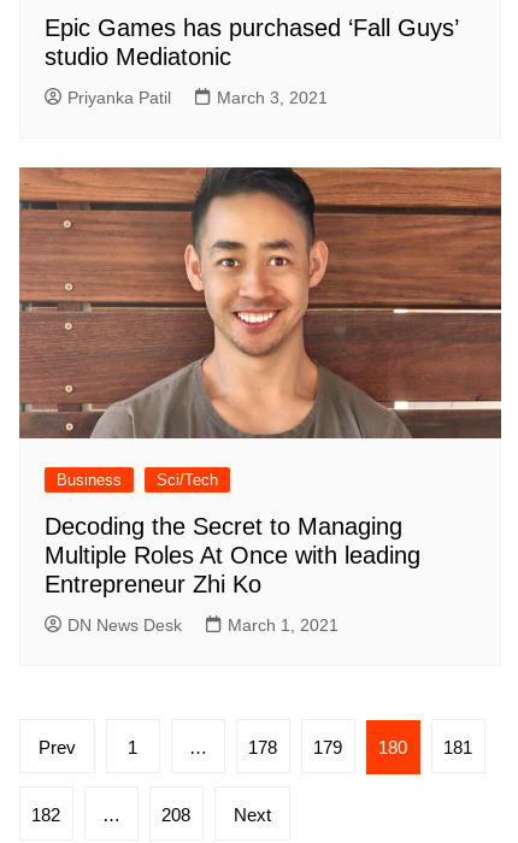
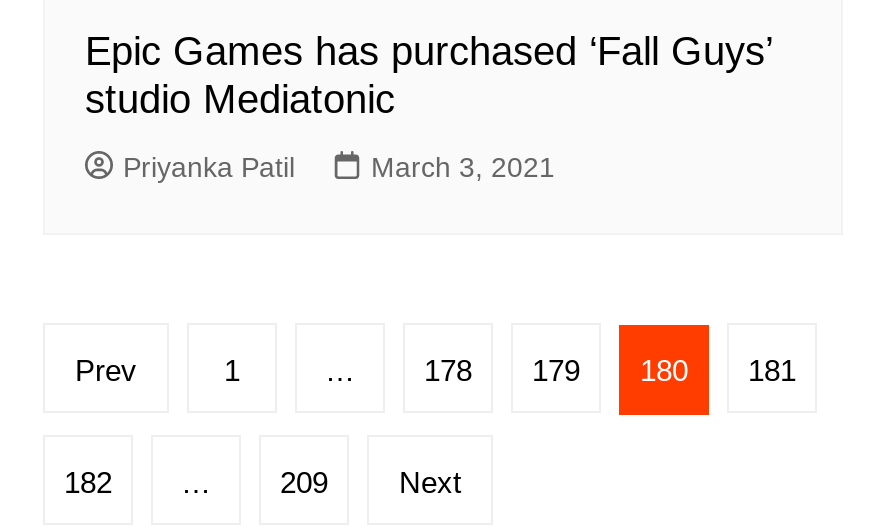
[18,166,502,635] [image] | Business | Sci/Tech | Decoding the Secret to Managing | Multiple Roles At Once with leading | Entrepreneur Zhi Ko | DN News Desk | March 1, 2021 -> none
[162,805,191,825] 208 -> [280,464,328,498] 209

